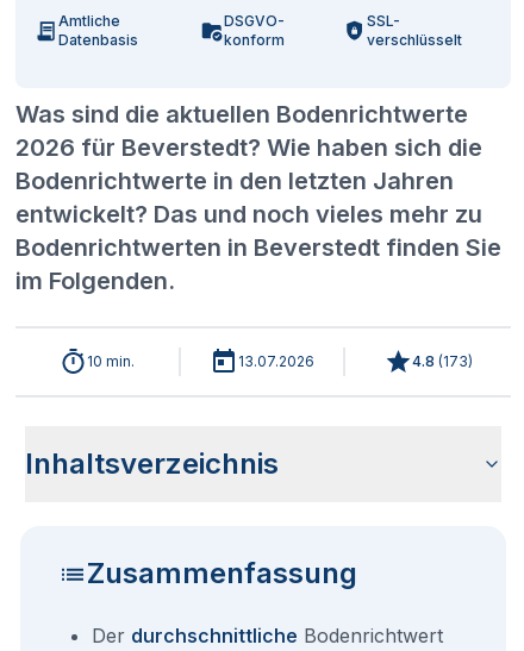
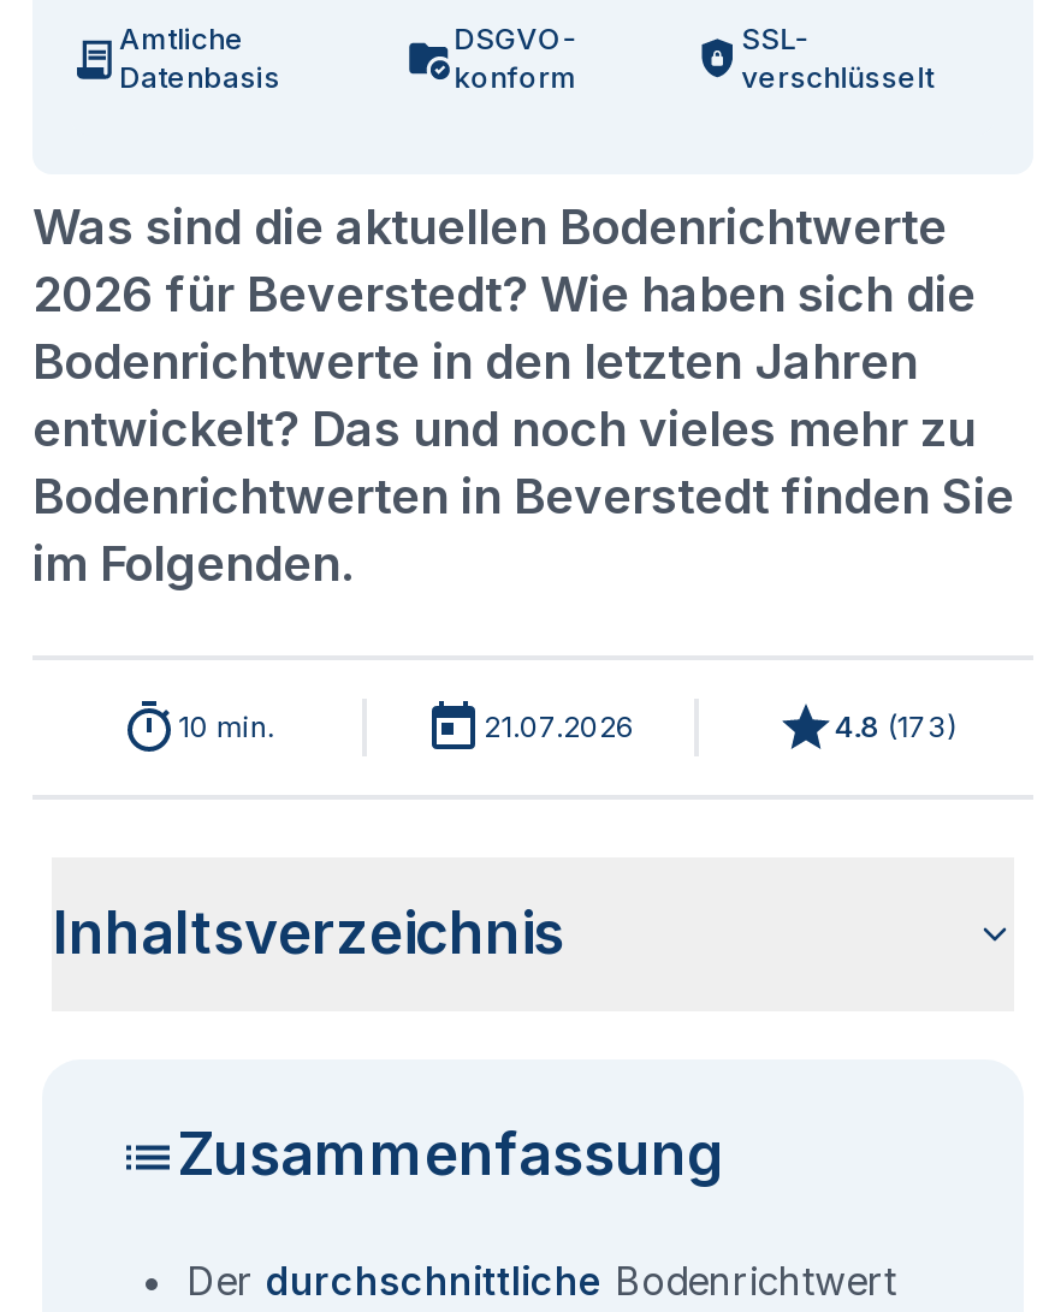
[238,352,314,370] 13.07.2026 -> [484,708,635,744] 21.07.2026

